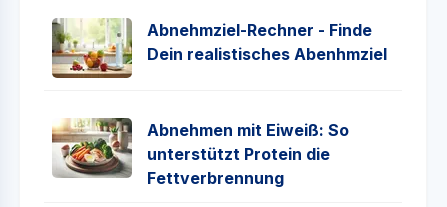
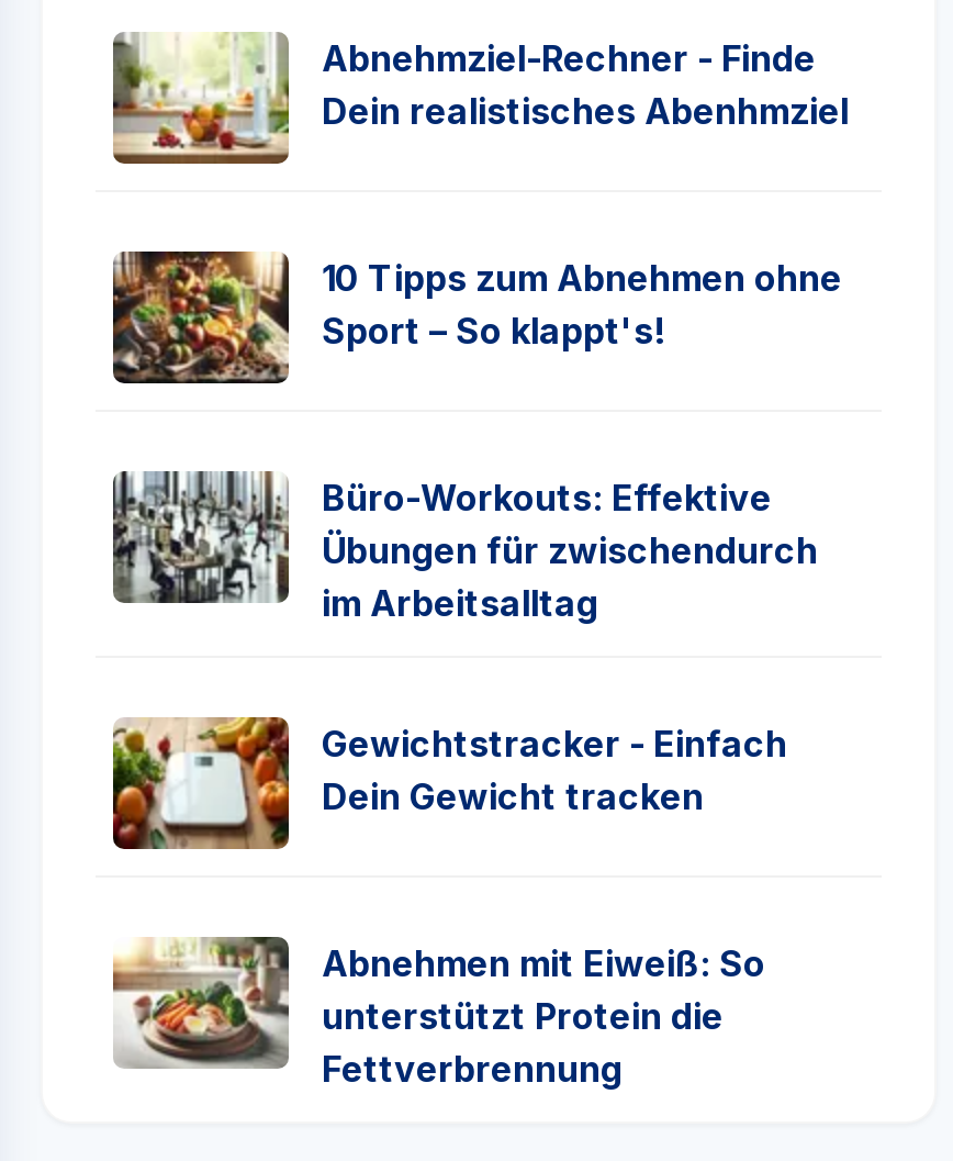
none -> [111,249,842,386] [image] | 10 Tipps zum Abnehmen ohne | Sport – So klappt's!
none -> [111,469,818,818] [image] | Büro-Workouts: Effektive | Übungen für zwischendurch | im Arbeitsalltag | Gewichtstracker - Einfach | Dein Gewicht tracken
none -> [111,715,291,851] [image]

